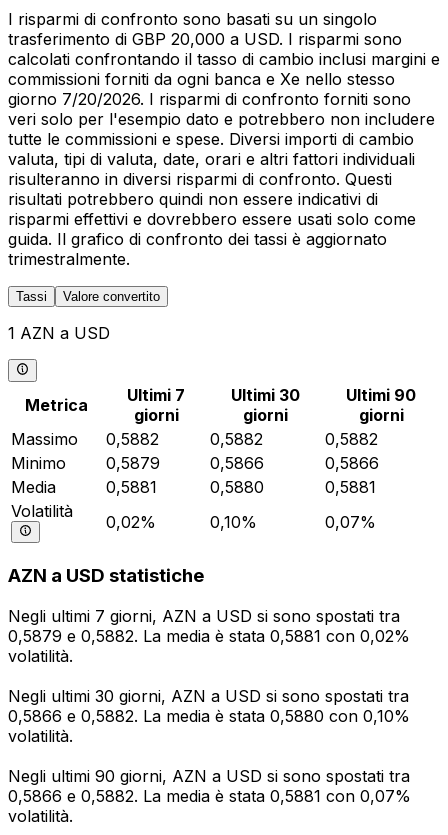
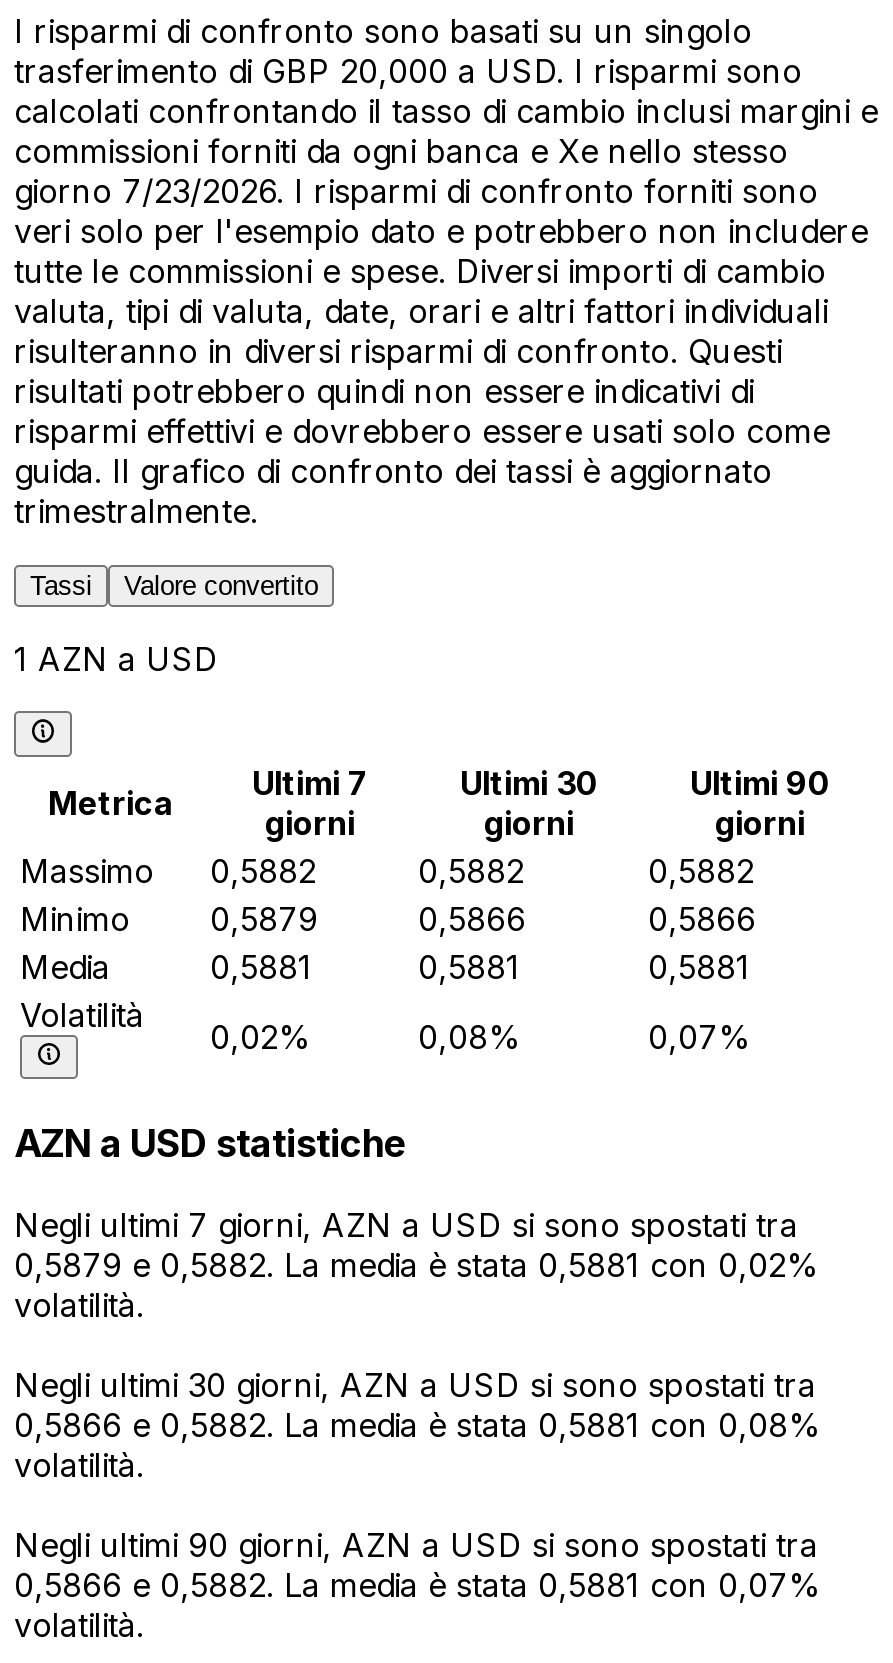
[8,89,411,109] giorno 7/20/2026. I risparmi di confronto forniti sono -> [14,172,818,212] giorno 7/23/2026. I risparmi di confronto forniti sono
[210,477,264,497] 0,5880 -> [418,946,520,986] 0,5881
[210,512,257,532] 0,10% -> [418,1016,520,1056] 0,08%
[8,706,410,726] 0,5866 e 0,5882. La media è stata 0,5880 con 0,10% -> [14,1405,820,1445] 0,5866 e 0,5882. La media è stata 0,5881 con 0,08%

